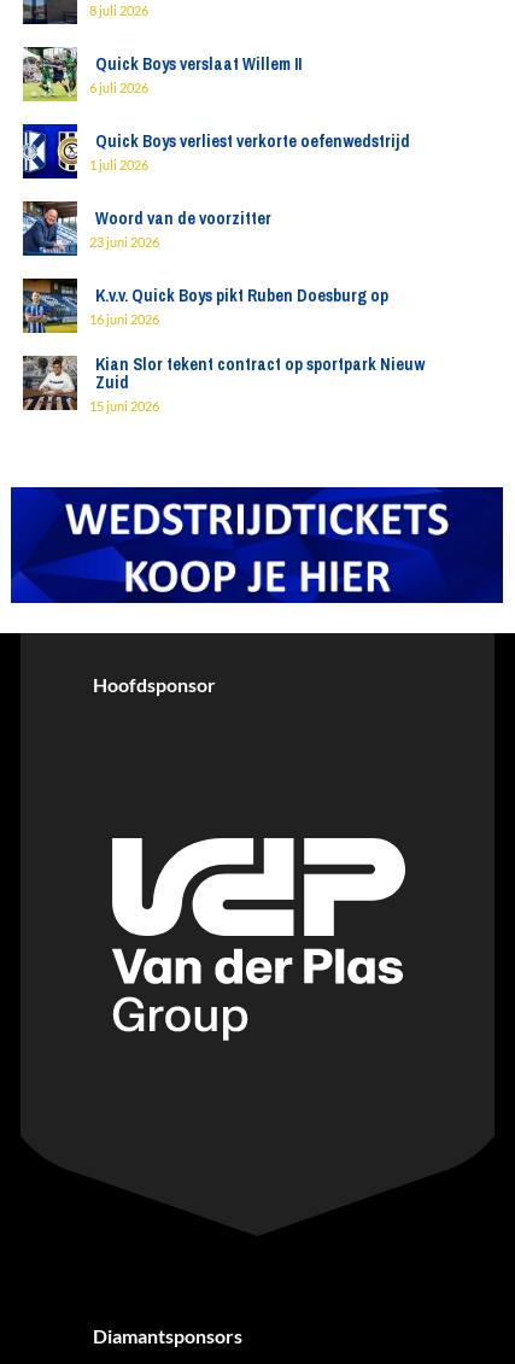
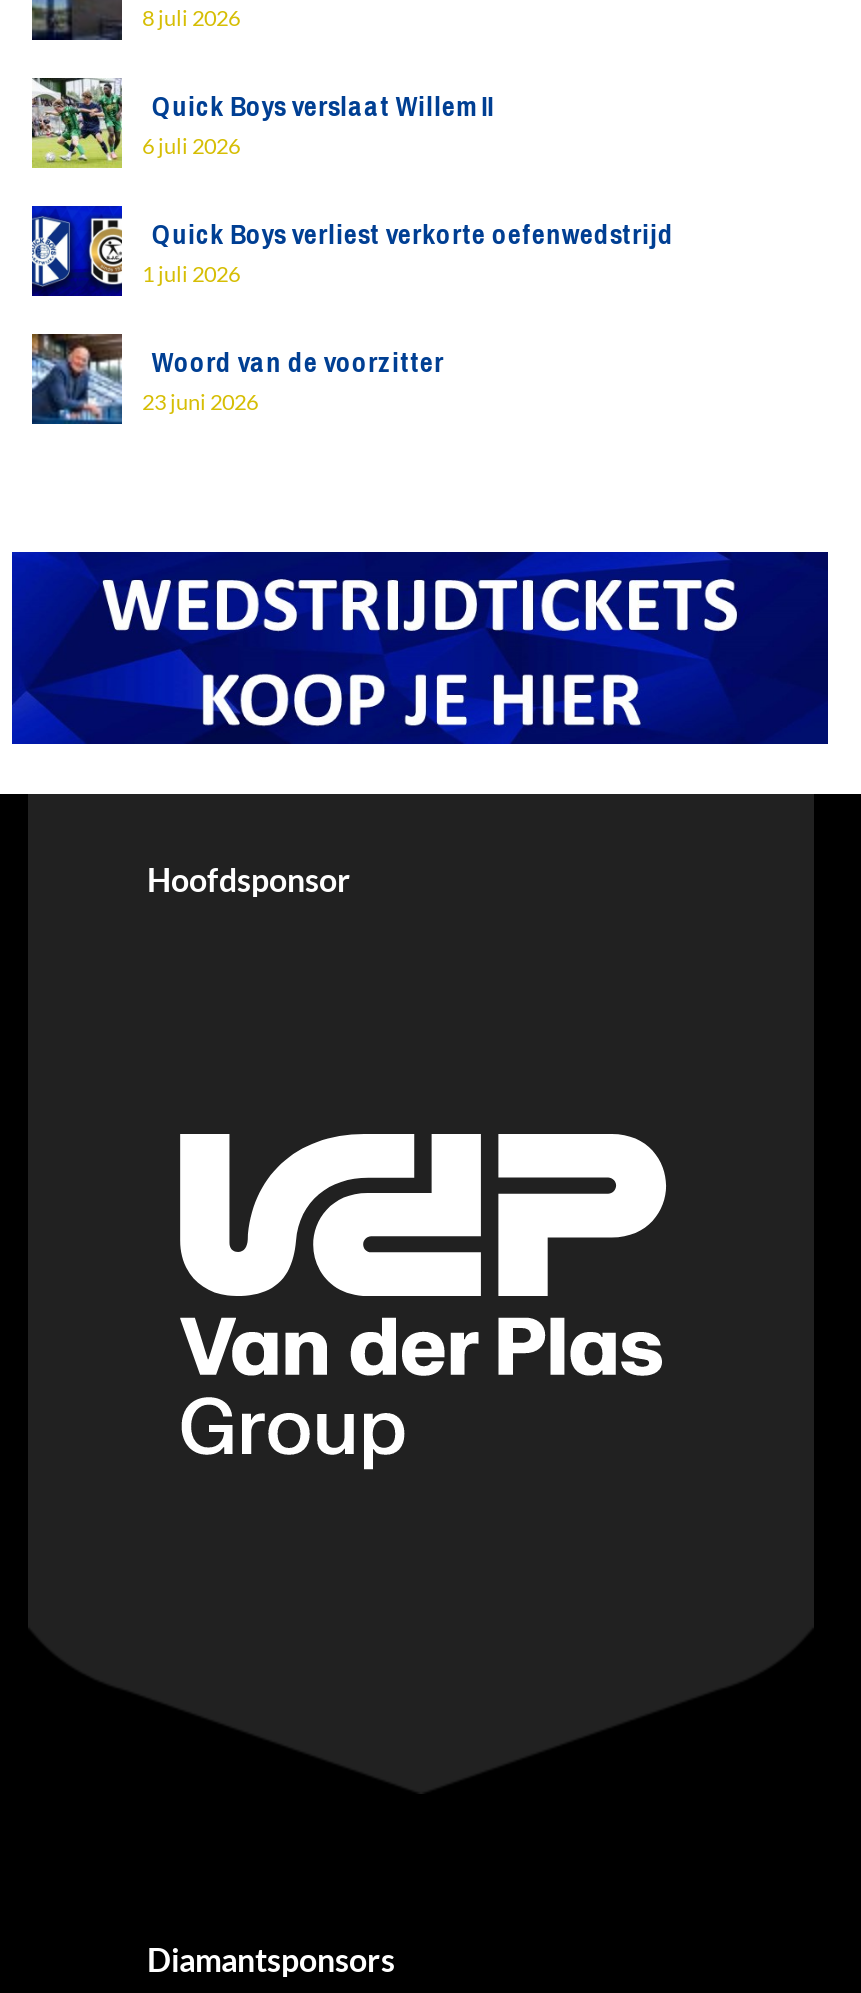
[22,277,424,414] [image] | K.v.v. Quick Boys pikt Ruben Doesburg op | 16 juni 2026 | Kian Slor tekent contract op sportpark Nieuw | Zuid | 15 juni 2026 -> none
[22,356,77,411] [image] -> none

